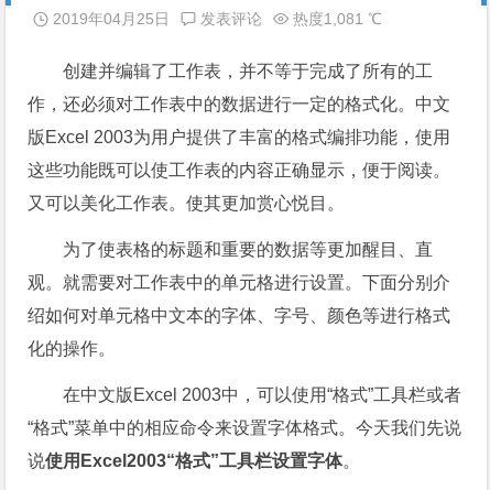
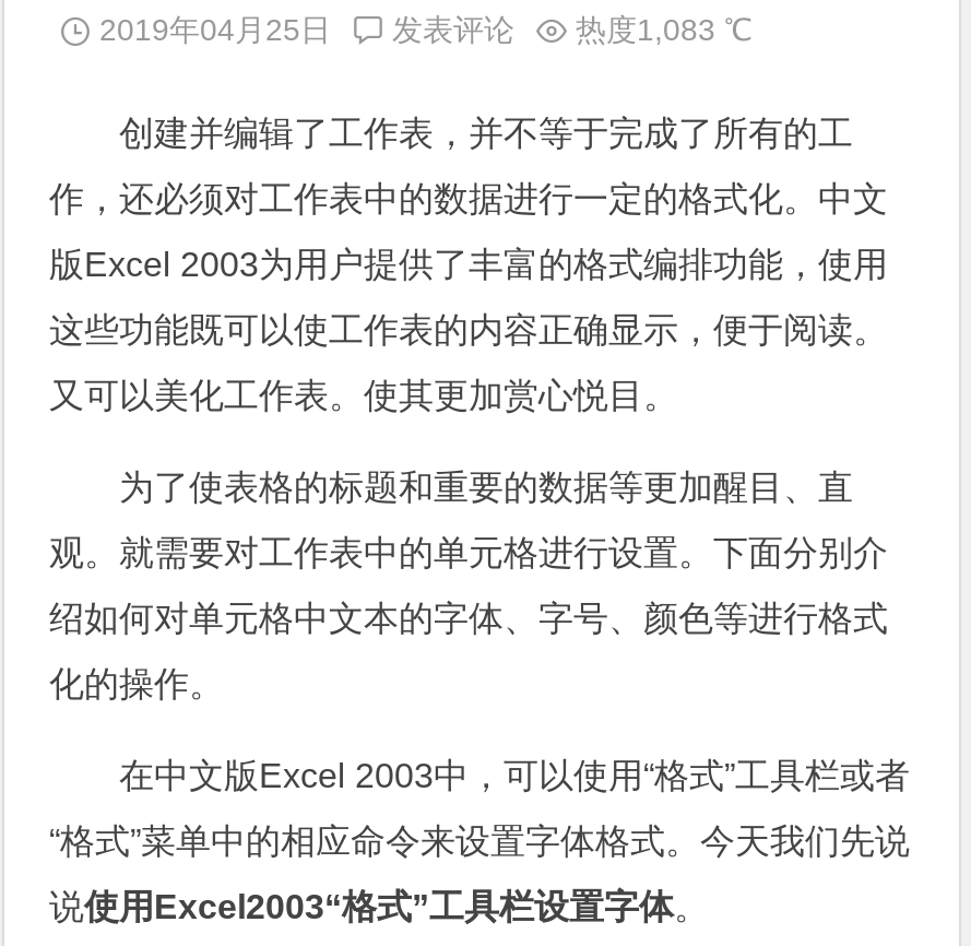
[49,10,383,28] 2019年04月25日 发表评论 热度1,081 ℃ -> [91,12,753,47] 2019年04月25日 发表评论 热度1,083 ℃

